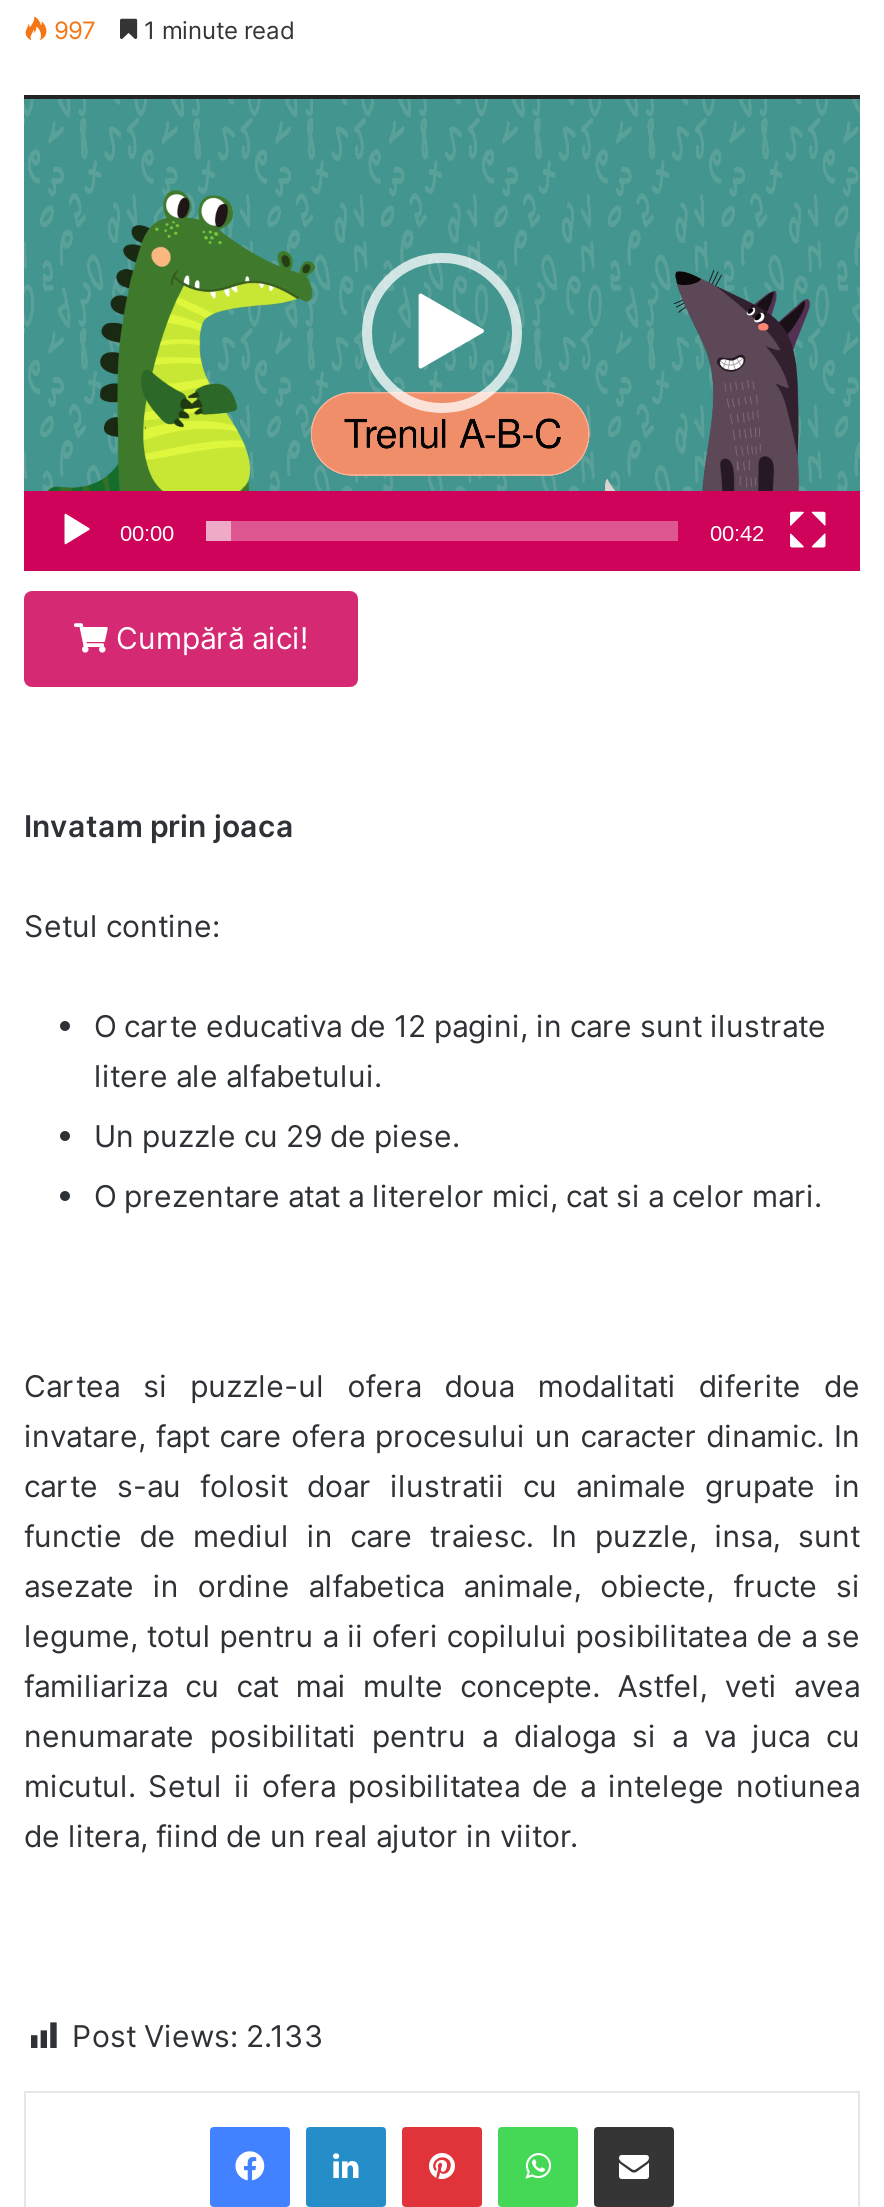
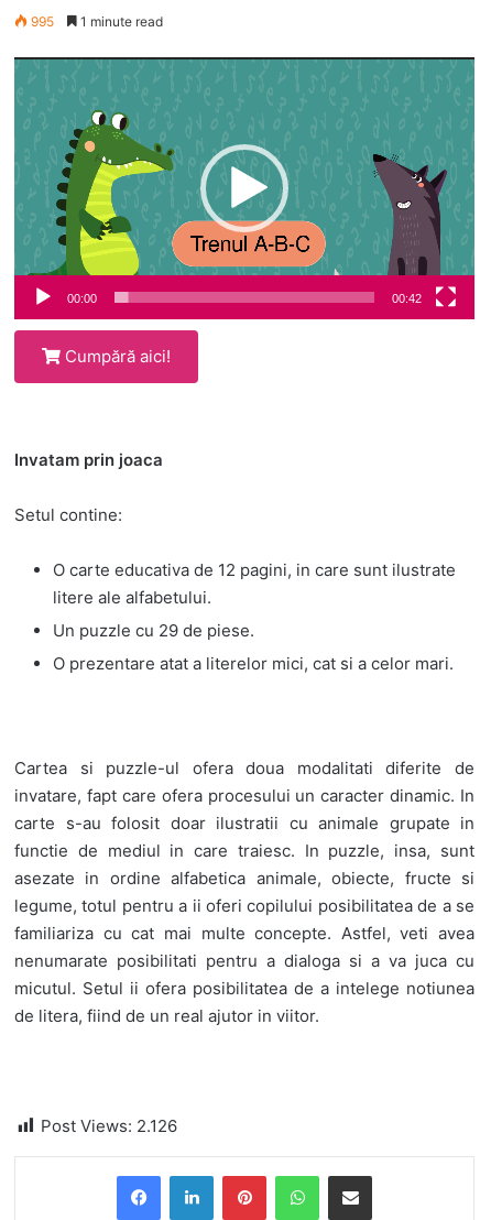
[48,15,294,45] 997 1 minute read -> [28,13,163,30] 995 1 minute read
[72,2017,324,2055] Post Views: 2.133 -> [41,1116,177,1137] Post Views: 2.126

